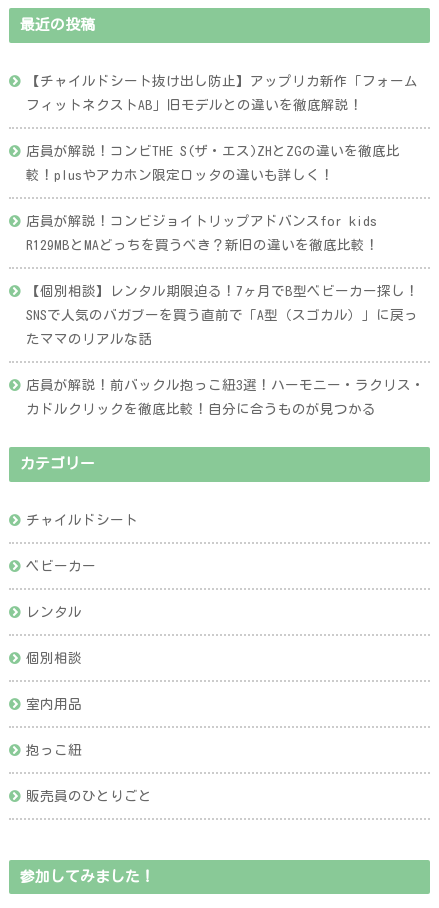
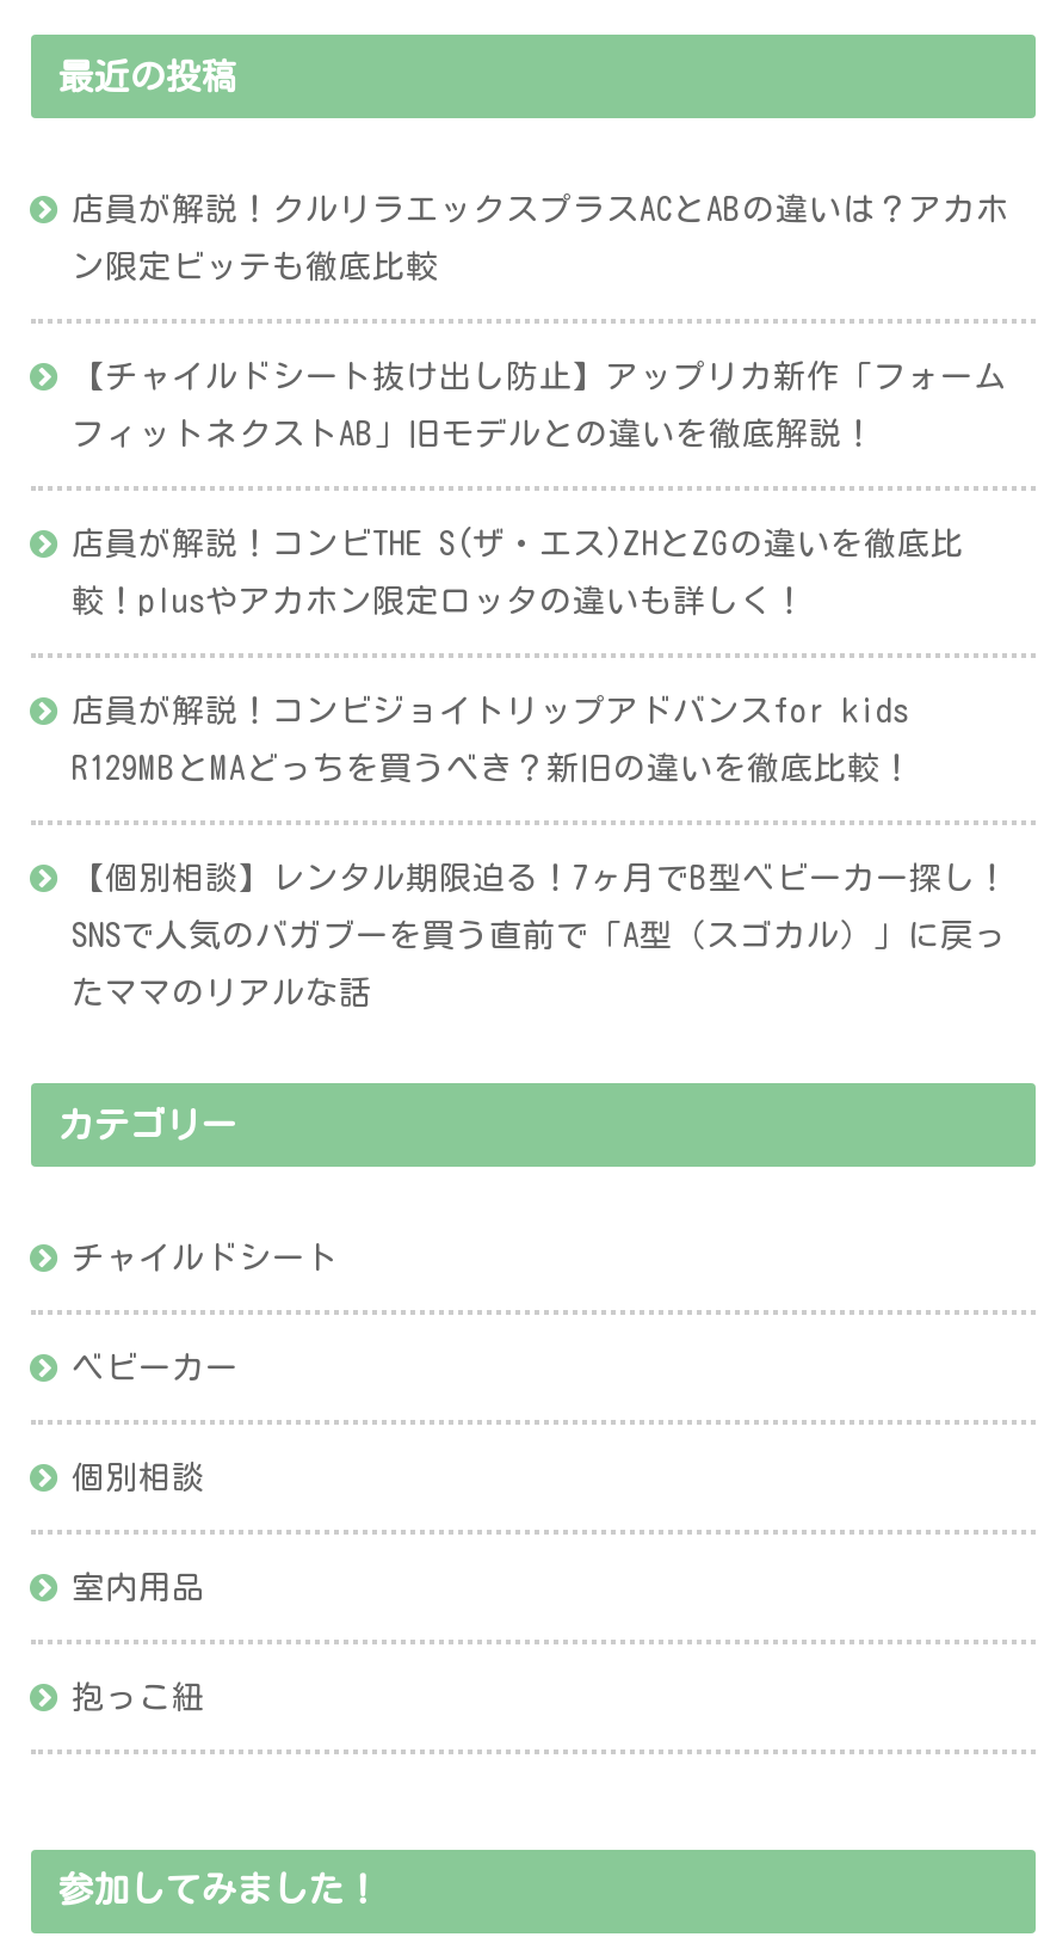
none -> [72,193,1009,283] 店員が解説！クルリラエックスプラスACとABの違いは？アカホ | ン限定ビッテも徹底比較
moved [26,74,419,346] -> [72,360,1009,1009]: 【チャイルドシート抜け出し防止】アップリカ新作「フォーム | フィットネクストAB」旧モデルとの違いを徹底解説！ | 店員が解説！コンビTHE S(ザ・エス)ZHとZGの違いを徹底比 | ... | SNSで人気のバガブーを買う直前で「A型（スゴカル）」に戻っ | たママのリアルな話
[26,378,425,416] 店員が解説！前バックル抱っこ紐3選！ハーモニー・ラクリス・ | カドルクリックを徹底比較！自分に合うものが見つかる -> none
[26,604,82,618] レンタル -> none
[26,788,152,802] 販売員のひとりごと -> none

